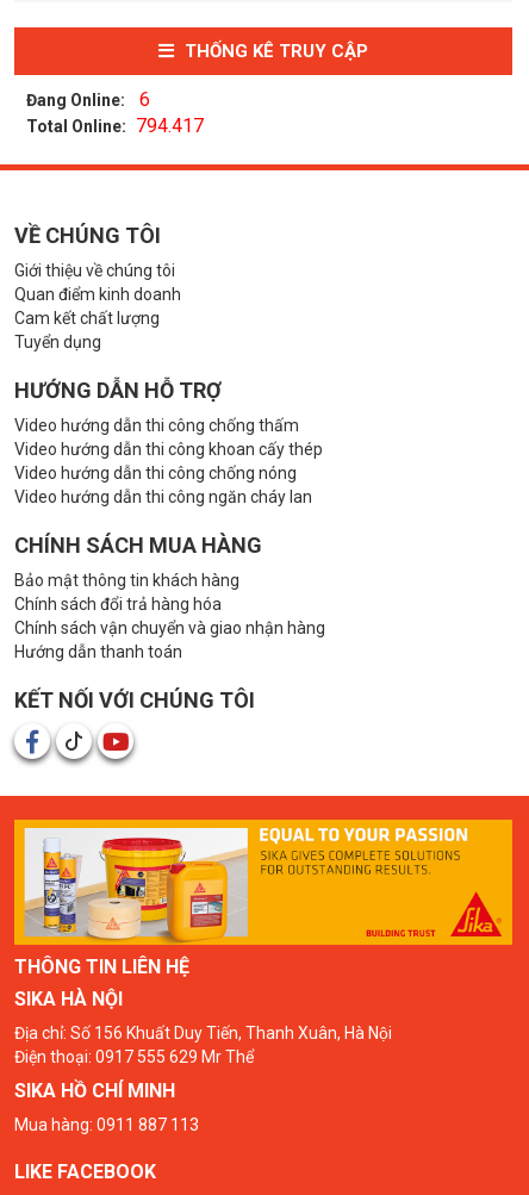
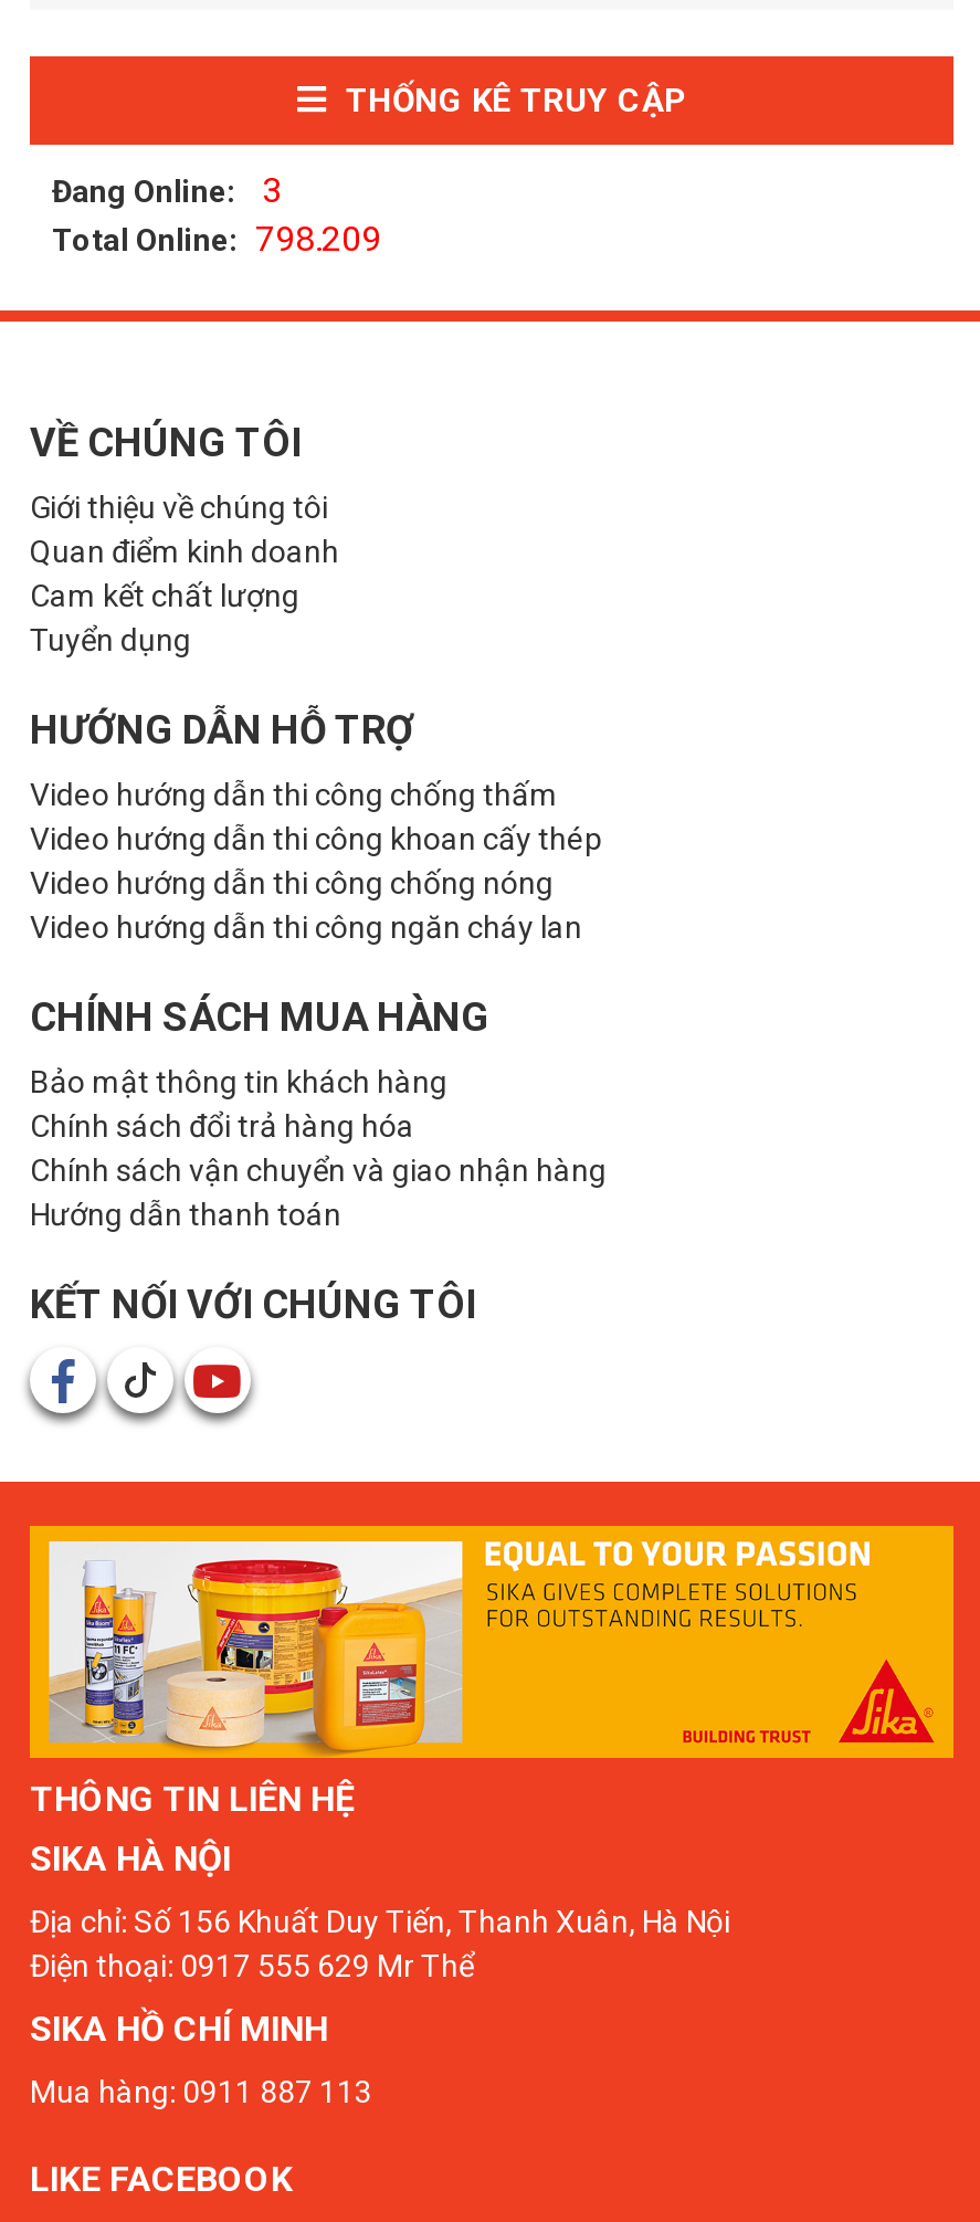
[26,88,150,111] Đang Online: 6 -> [52,169,282,211] Đang Online: 3
[26,114,204,137] Total Online: 794.417 -> [52,218,381,260] Total Online: 798.209

